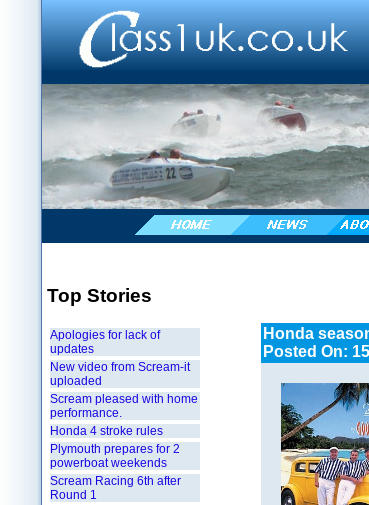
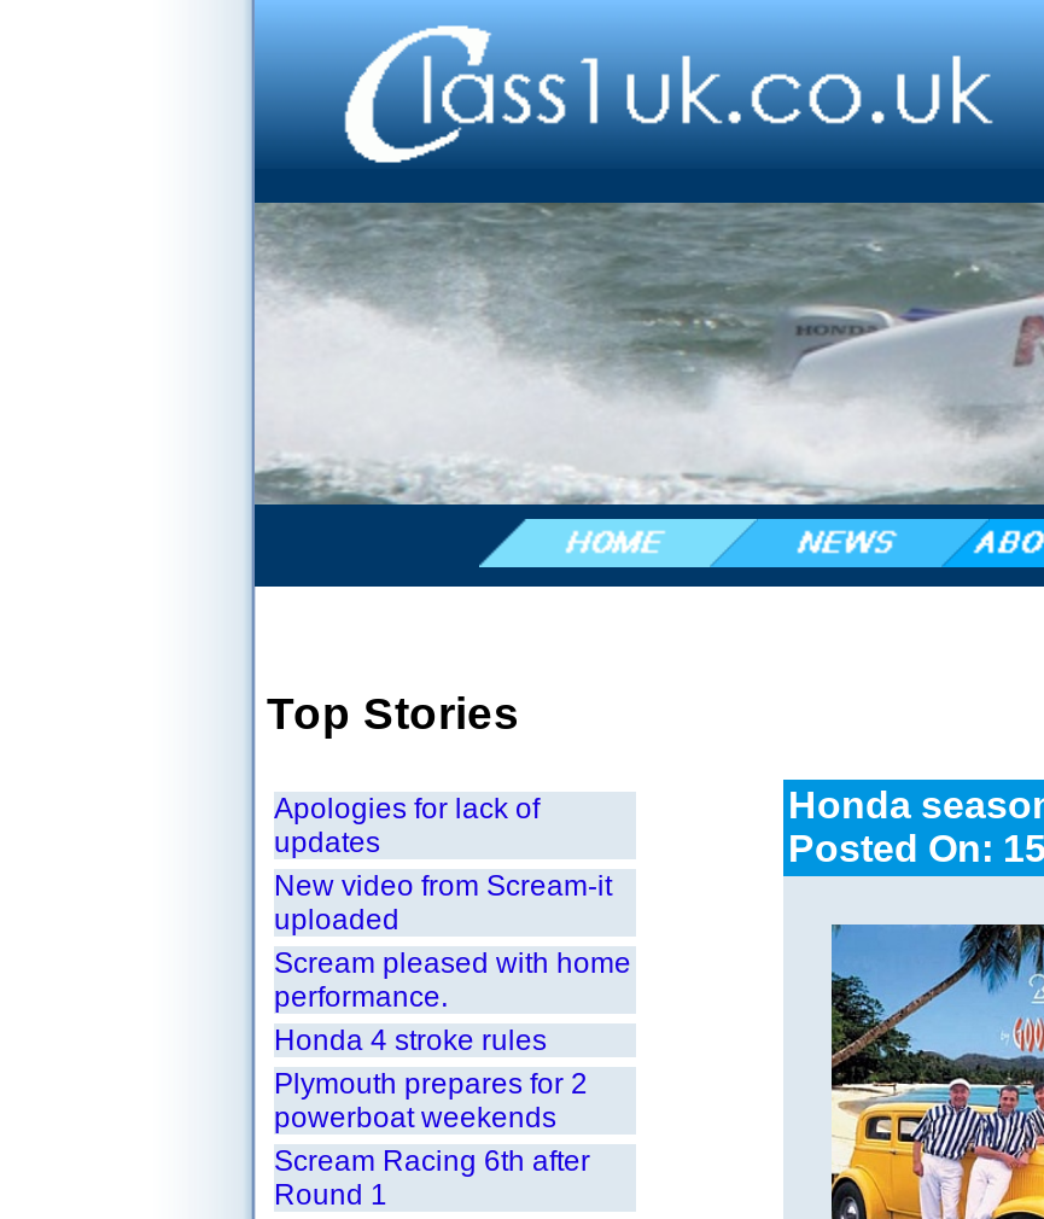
[41,85,366,209] [image] -> [255,208,1037,504] [image]

